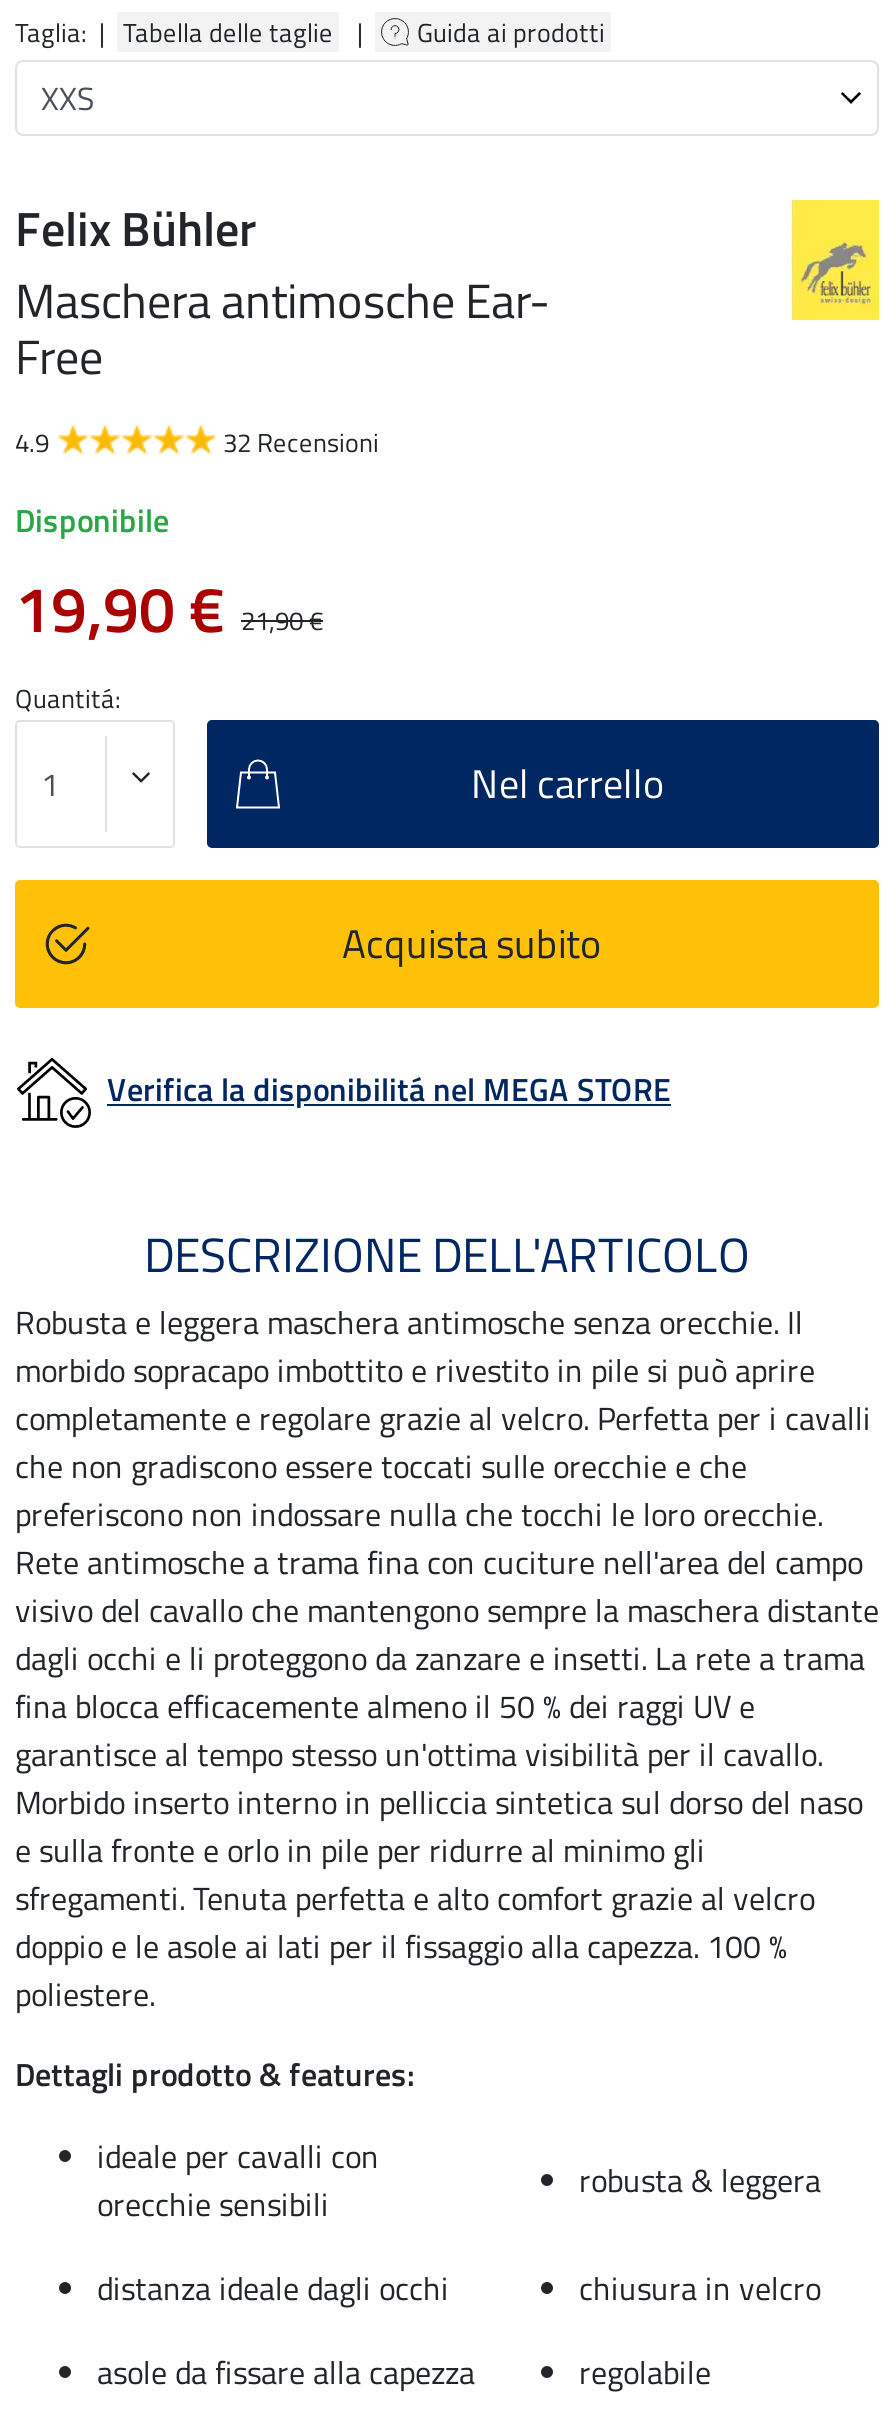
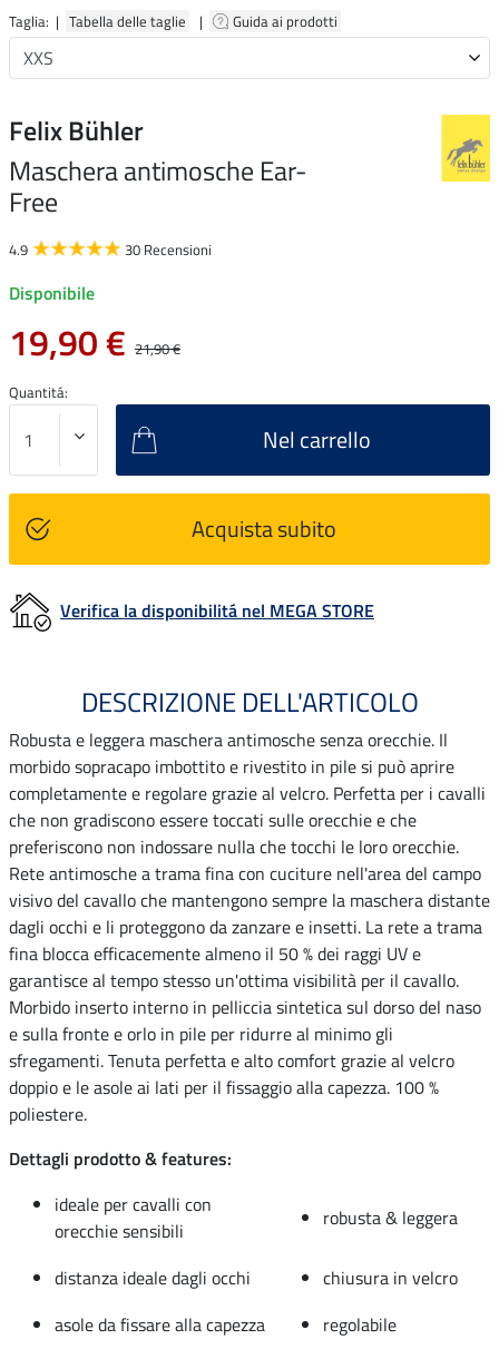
[223,422,379,462] 32 Recensioni -> [125,238,212,261] 30 Recensioni

